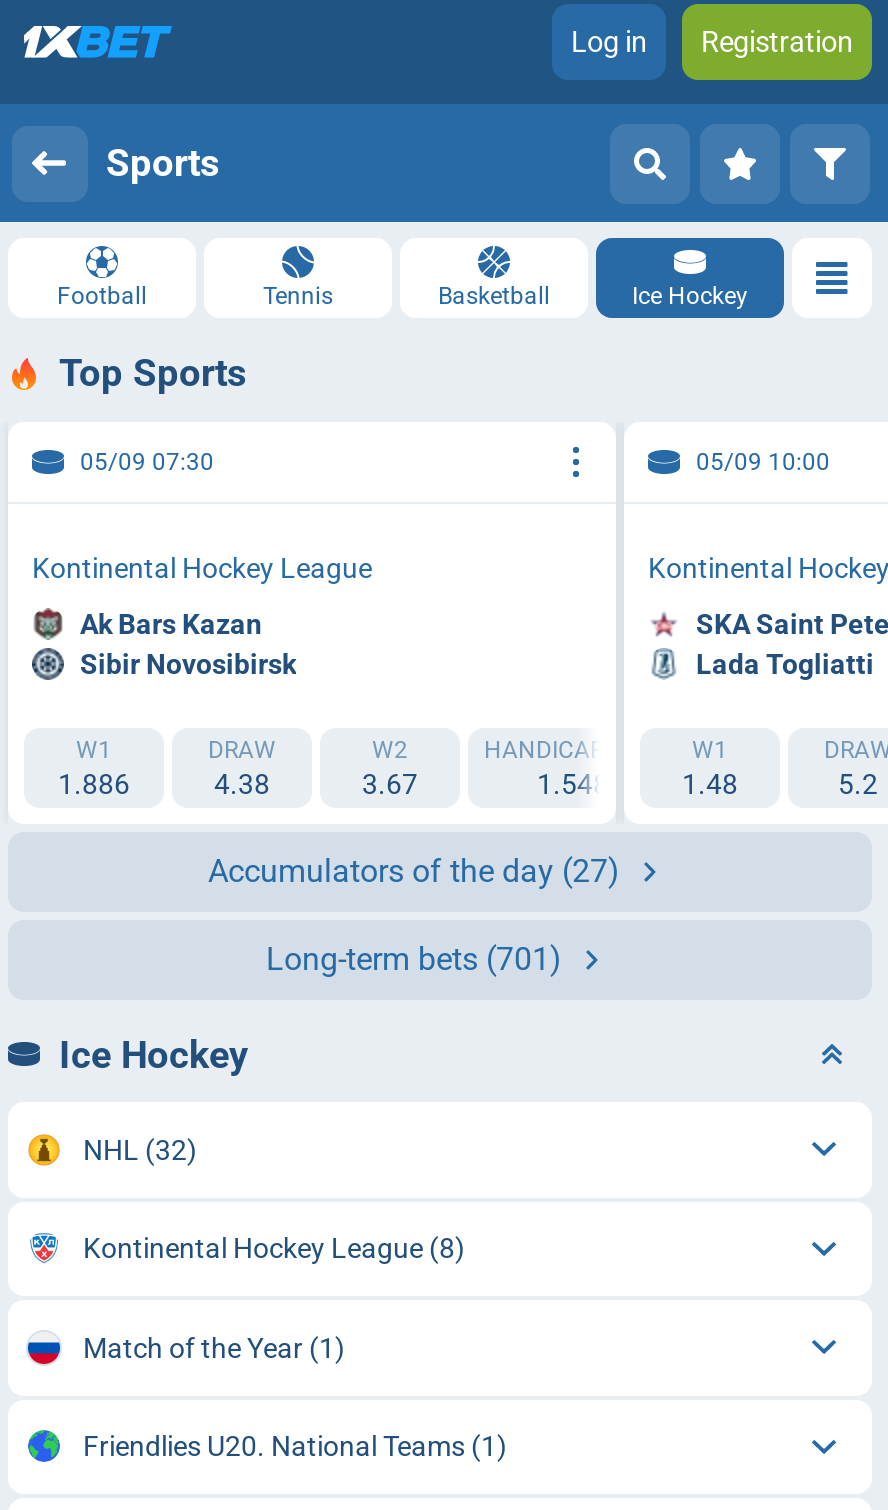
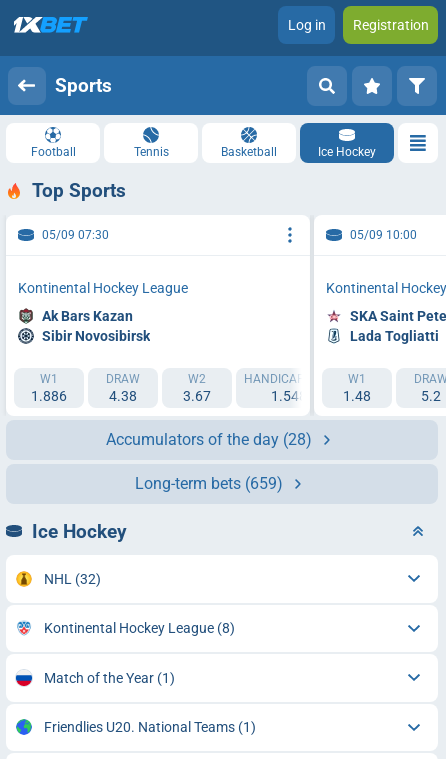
[208,851,620,889] Accumulators of the day (27) -> [106,429,312,448] Accumulators of the day (28)
[266,939,562,977] Long-term bets (701) -> [135,473,283,492] Long-term bets (659)

